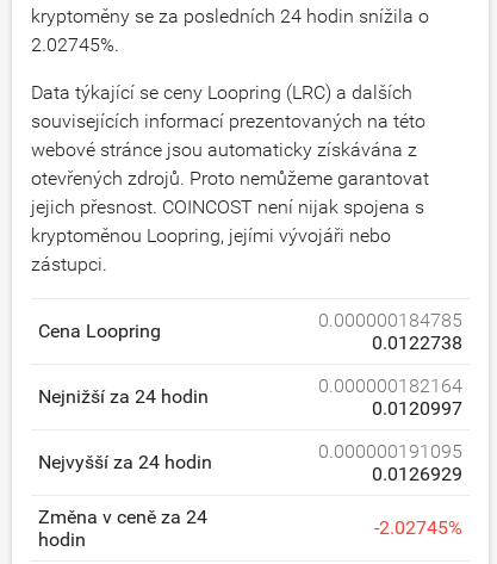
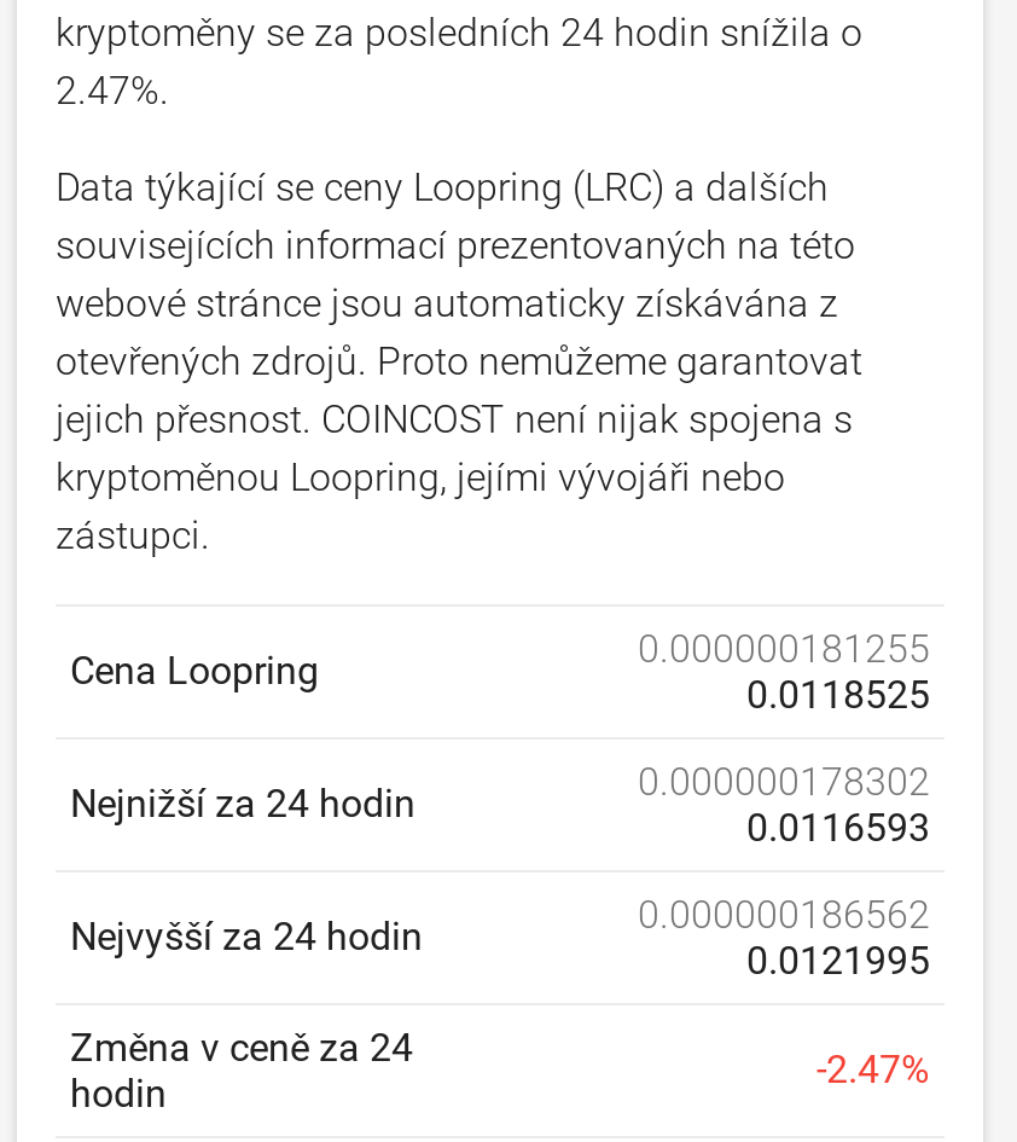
[31,33,119,55] 2.02745%. -> [56,66,169,112] 2.47%.
[318,308,462,331] 0.000000184785 -> [638,625,930,671] 0.000000181255
[372,331,462,354] 0.0122738 -> [746,671,930,717] 0.0118525
[318,374,462,396] 0.000000182164 -> [638,758,930,804] 0.000000178302
[372,396,462,419] 0.0120997 -> [746,804,930,850] 0.0116593
[318,439,462,462] 0.000000191095 -> [638,891,930,937] 0.000000186562
[372,462,462,485] 0.0126929 -> [746,937,930,982] 0.0121995
[374,516,462,538] -2.02745% -> [816,1045,930,1091] -2.47%

